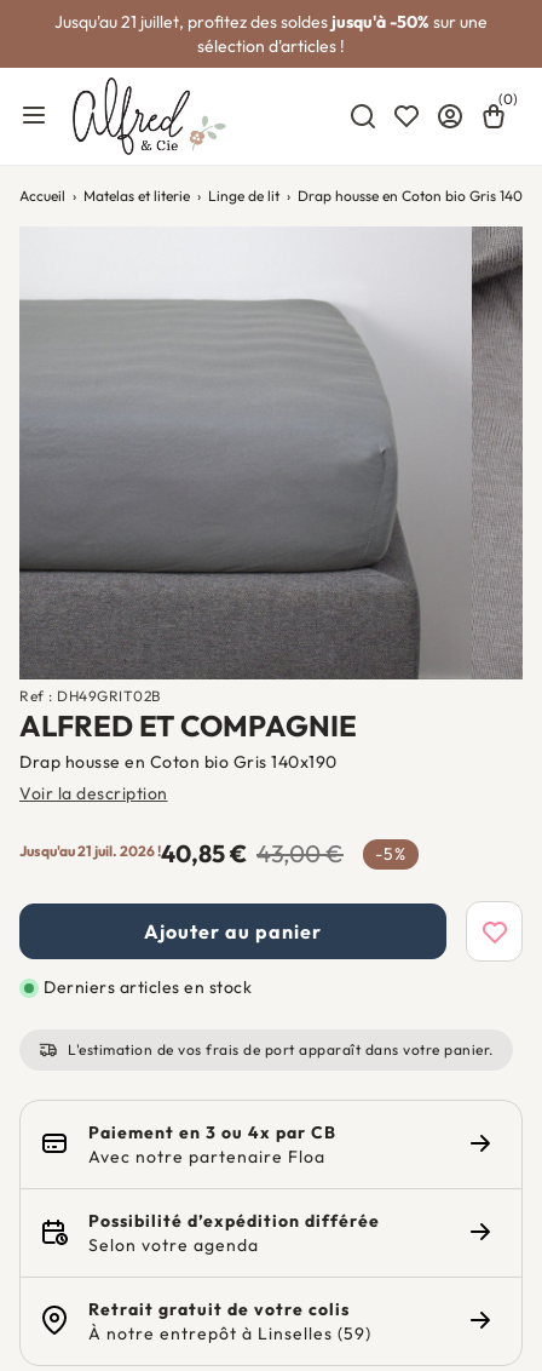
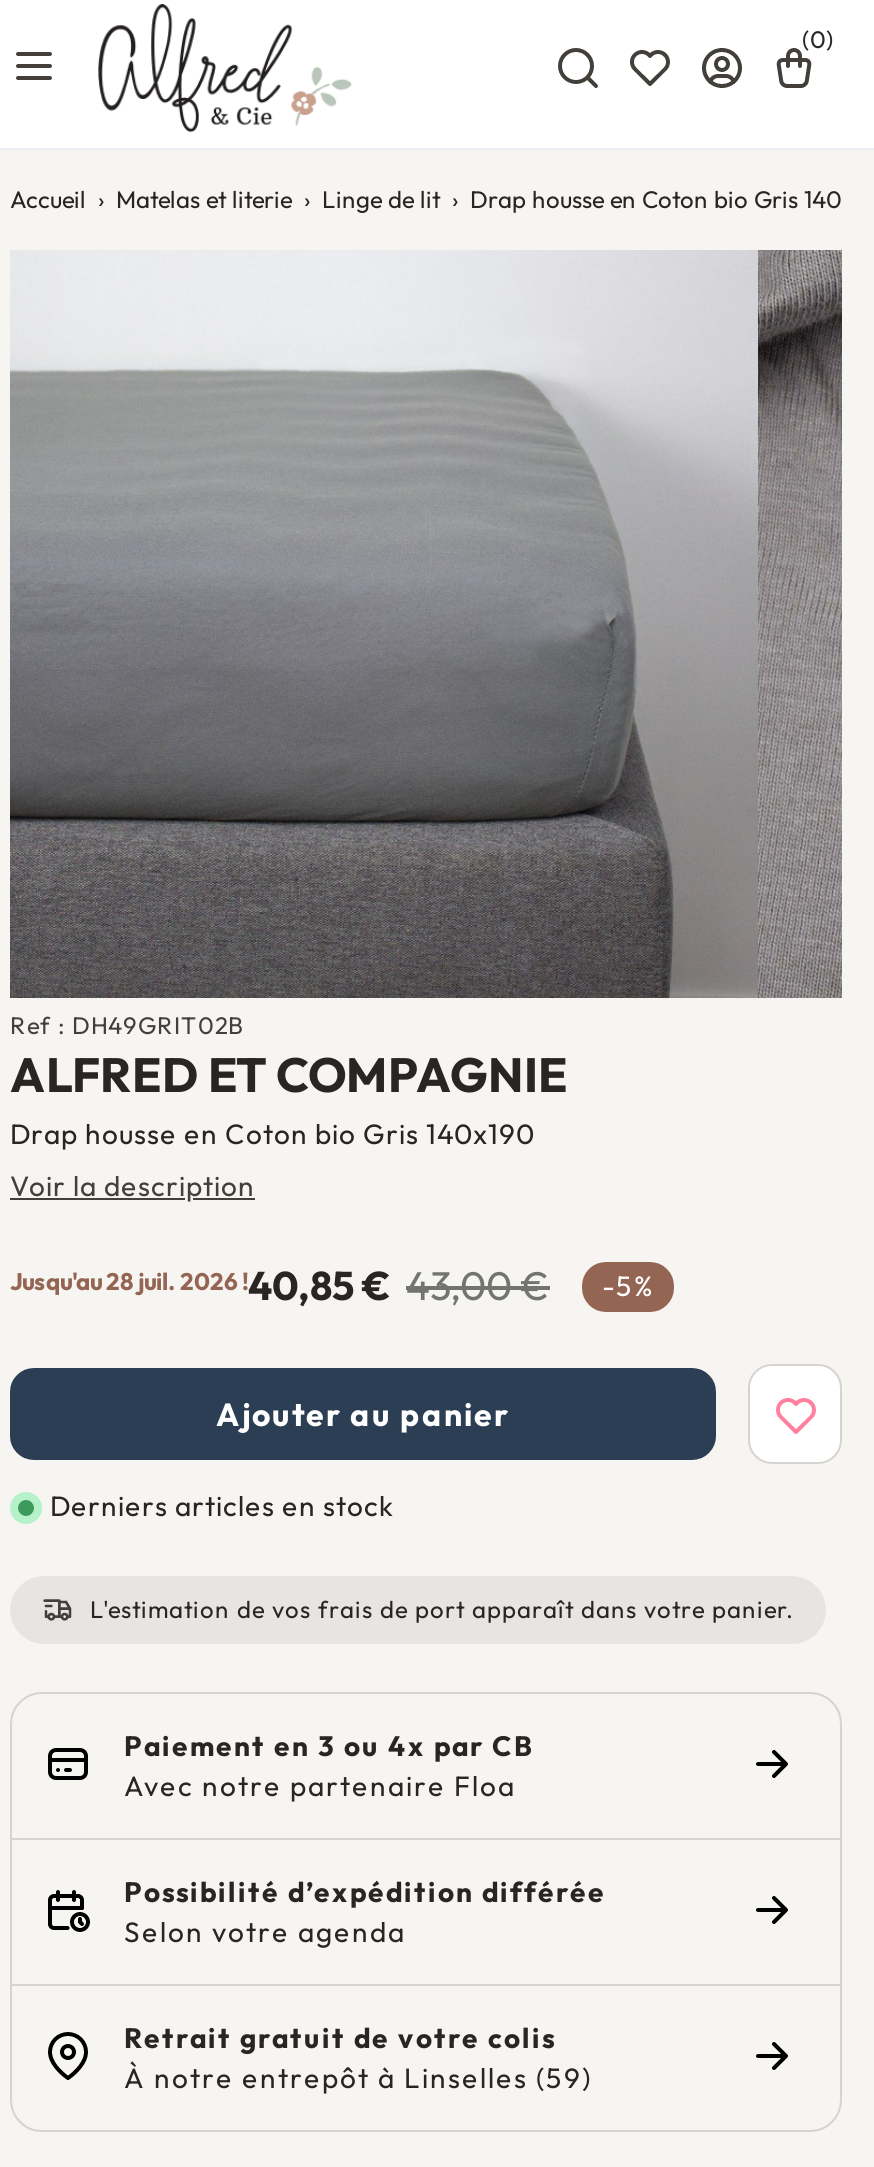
[54,11,488,57] Jusqu'au 21 juillet, profitez des soldes jusqu'à -50% sur une | sélection d'articles ! -> none
[19,839,406,869] Jusqu'au 21 juil. 2026 !40,85 € 43,00 € -5% -> [10,1261,654,1311] Jusqu'au 28 juil. 2026 !40,85 € 43,00 € -5%

